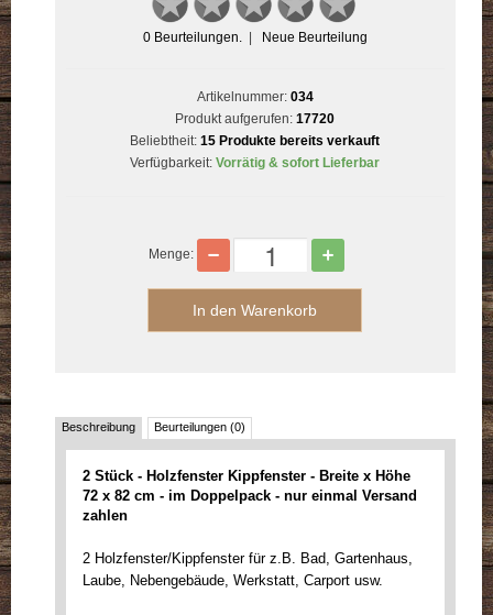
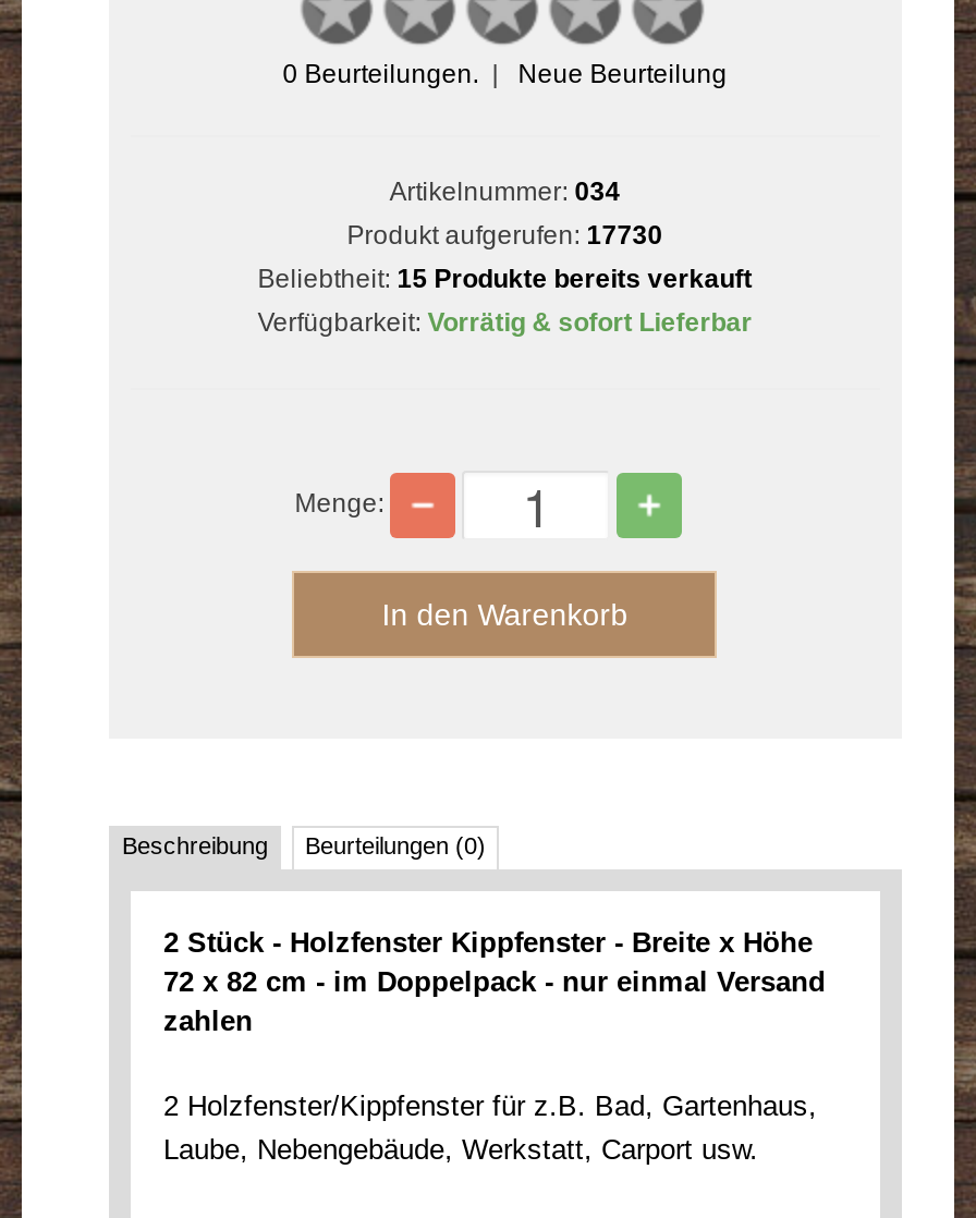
[175,111,335,126] Produkt aufgerufen: 17720 -> [347,220,663,250] Produkt aufgerufen: 17730

